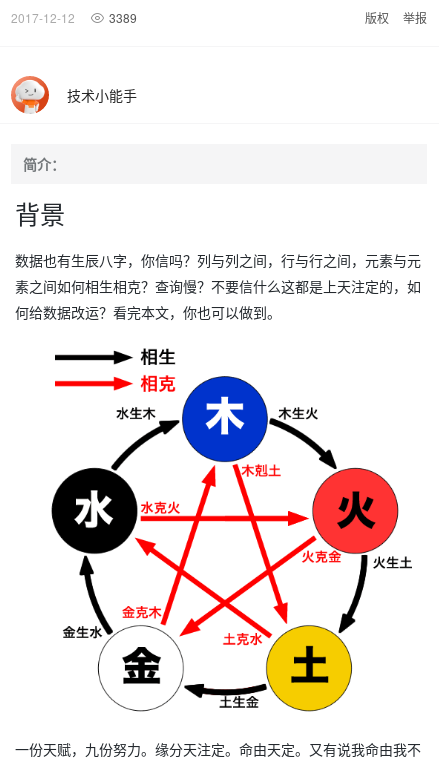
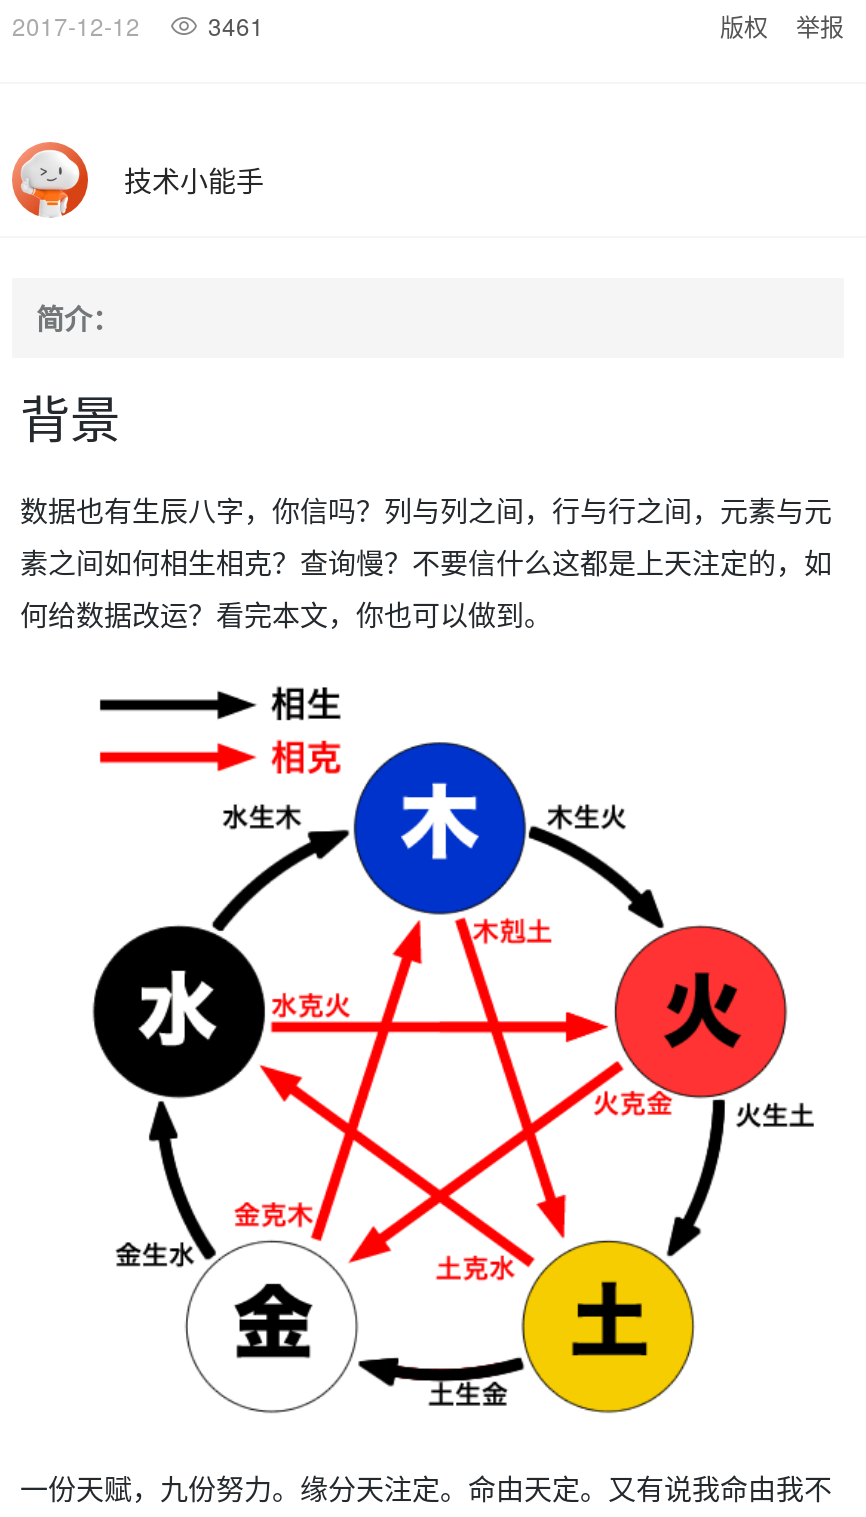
[11,9,137,26] 2017-12-12 3389 -> [12,8,264,42] 2017-12-12 3461

